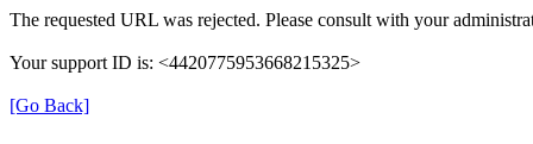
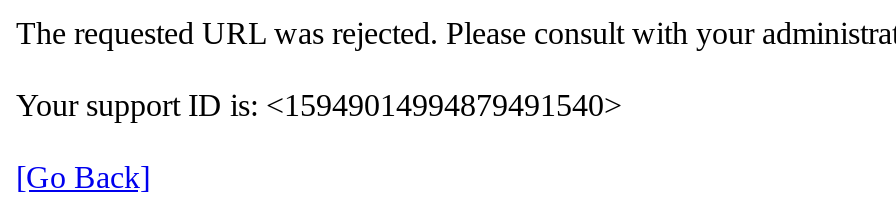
[10,52,360,73] Your support ID is: <4420775953668215325> -> [16,88,622,122] Your support ID is: <15949014994879491540>

